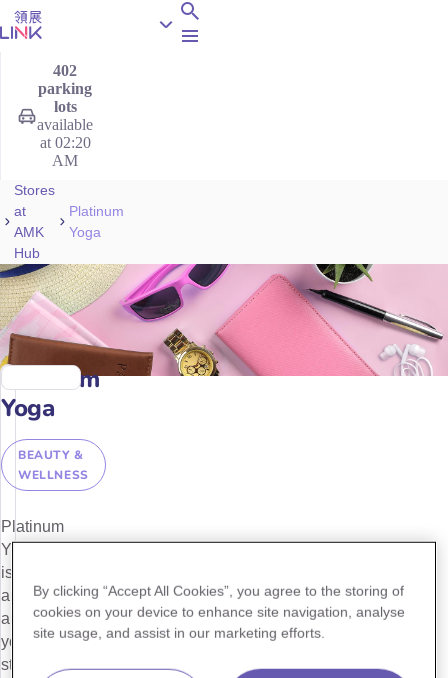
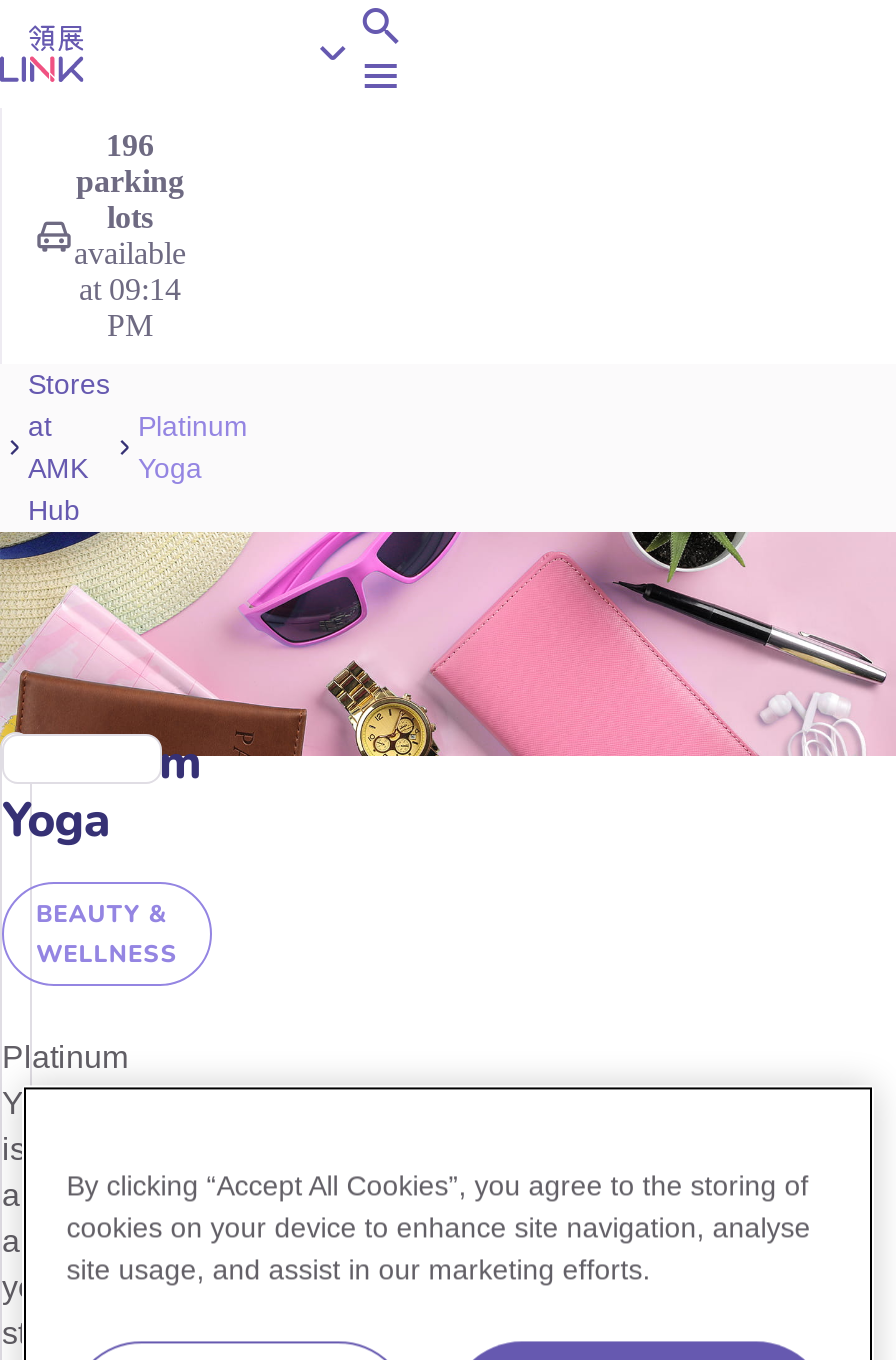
[53,62,77,79] 402 -> [106,128,154,162] 196
[39,134,90,169] at 02:20 | AM -> [79,272,181,342] at 09:14 | PM

